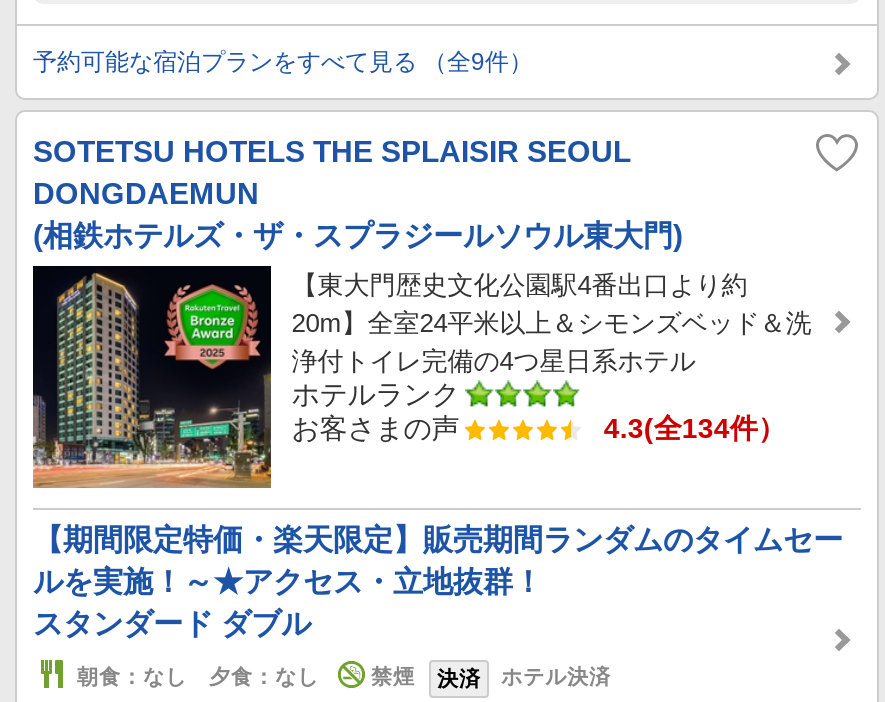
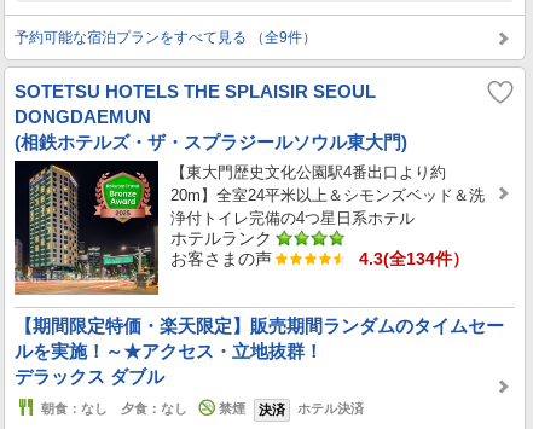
[33,606,311,640] スタンダード ダブル -> [15,366,164,387] デラックス ダブル

